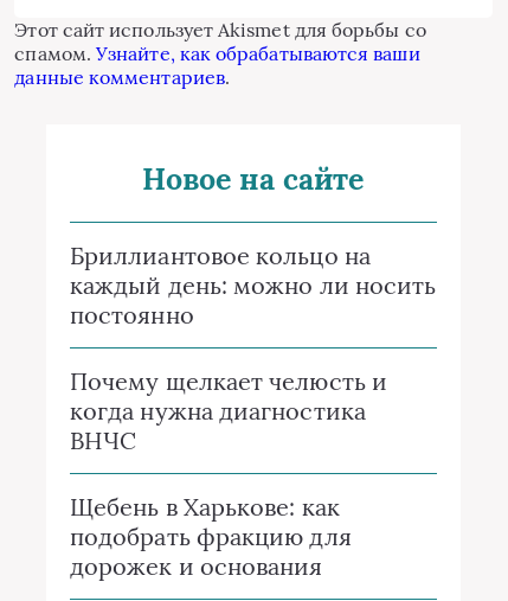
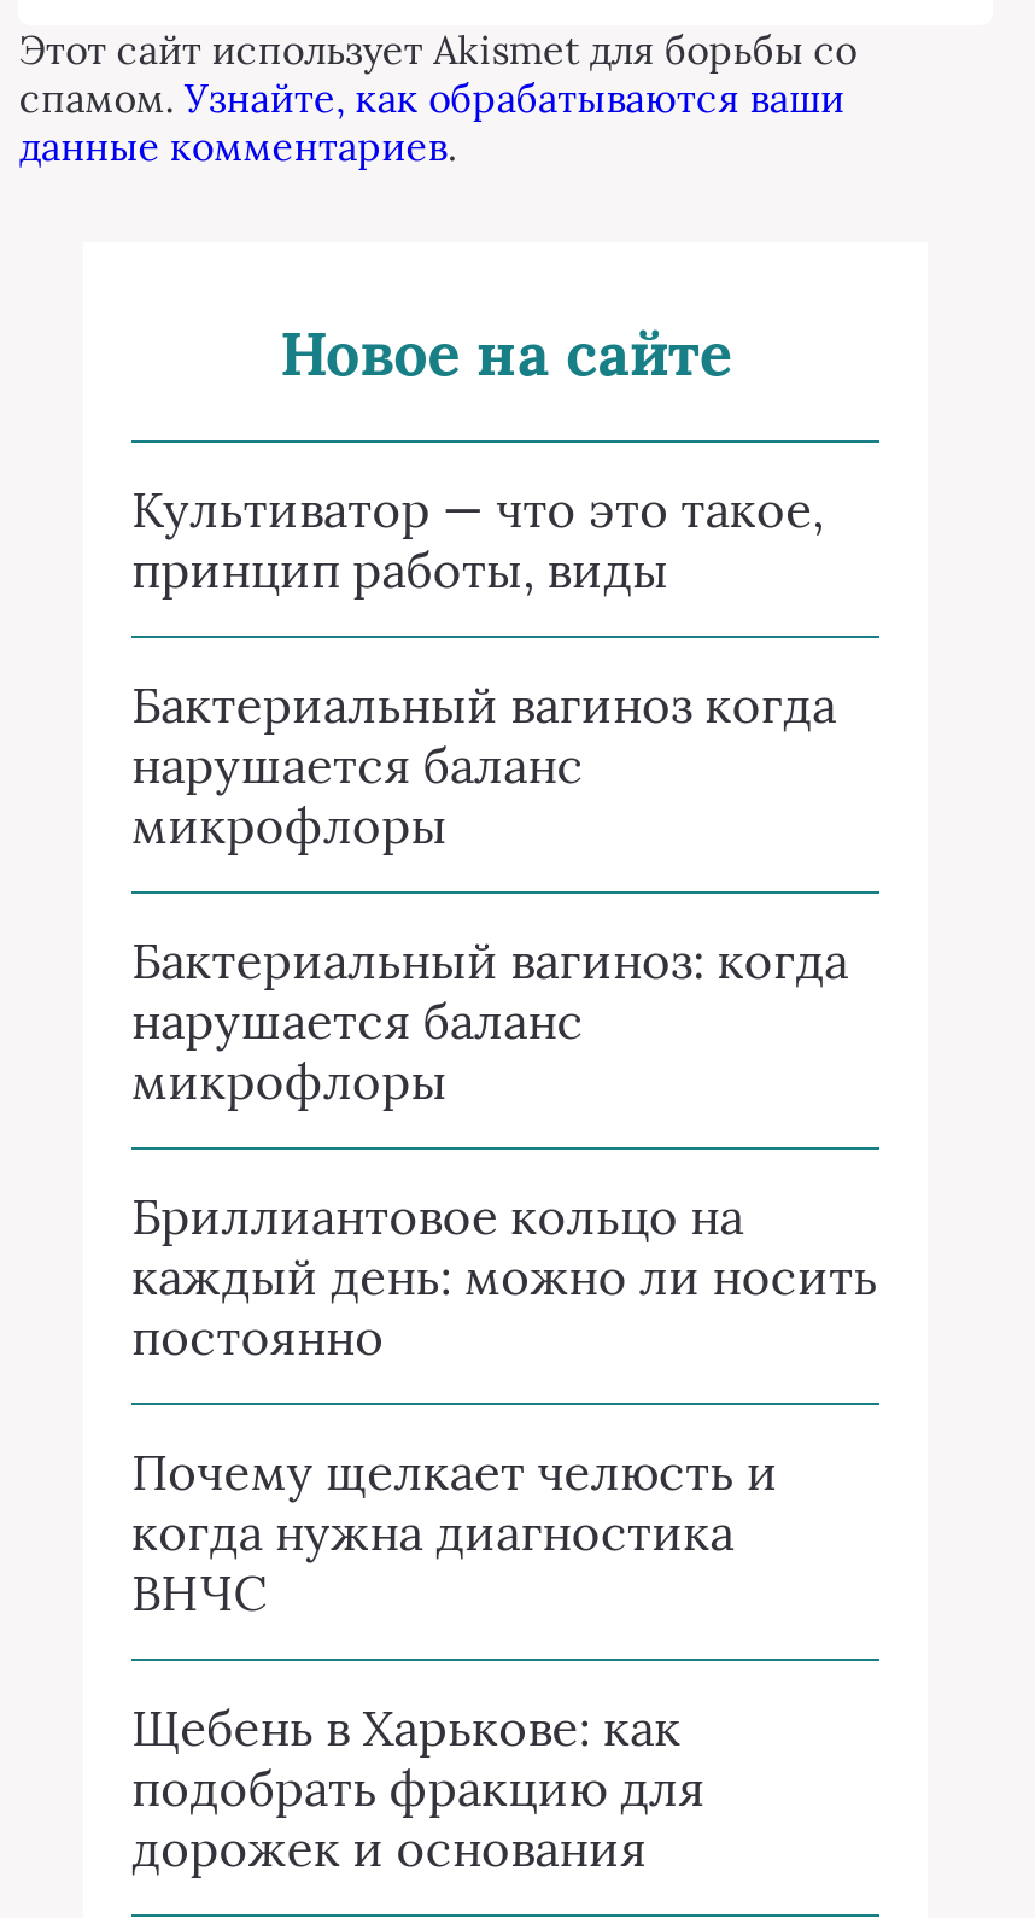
none -> [131,477,849,1110] Культиватор — что это такое, | принцип работы, виды | Бактериальный вагиноз когда | нарушается баланс | микрофлоры | Бактериальный вагиноз: когда | нарушается баланс | микрофлоры

